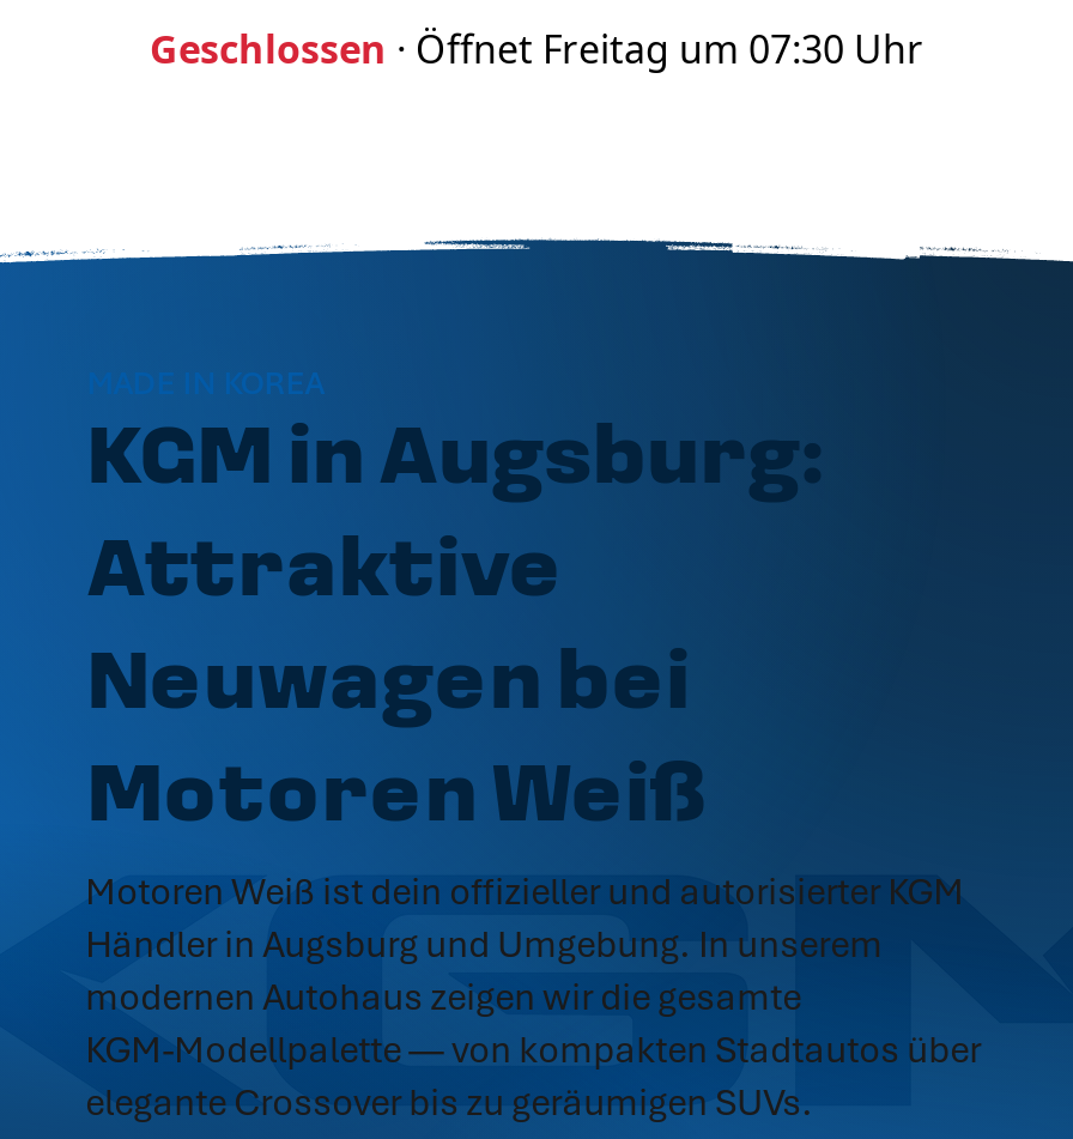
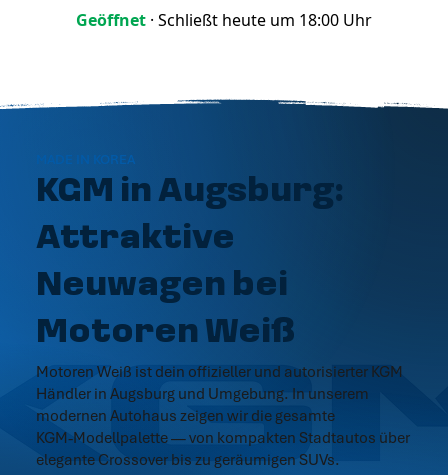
[150,23,923,75] Geschlossen · Öffnet Freitag um 07:30 Uhr -> [76,9,372,31] Geöffnet · Schließt heute um 18:00 Uhr

